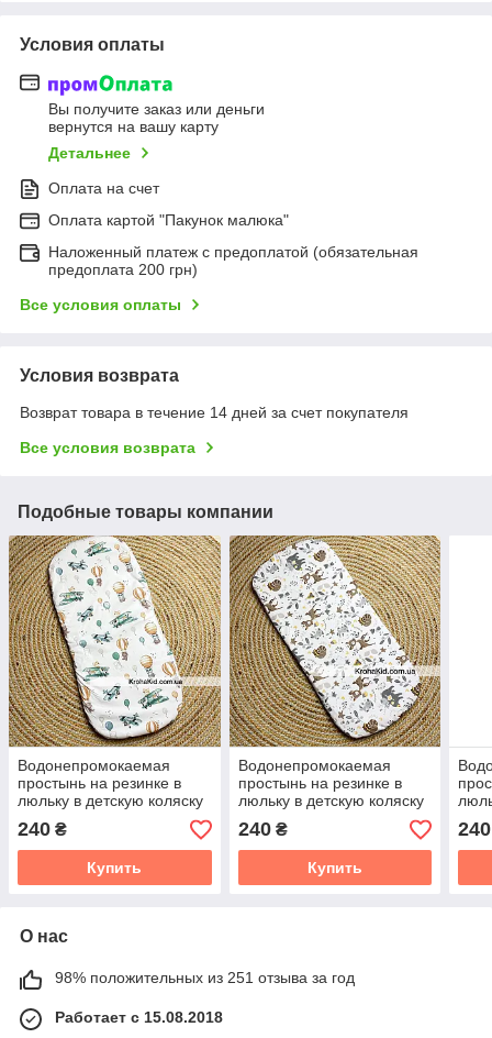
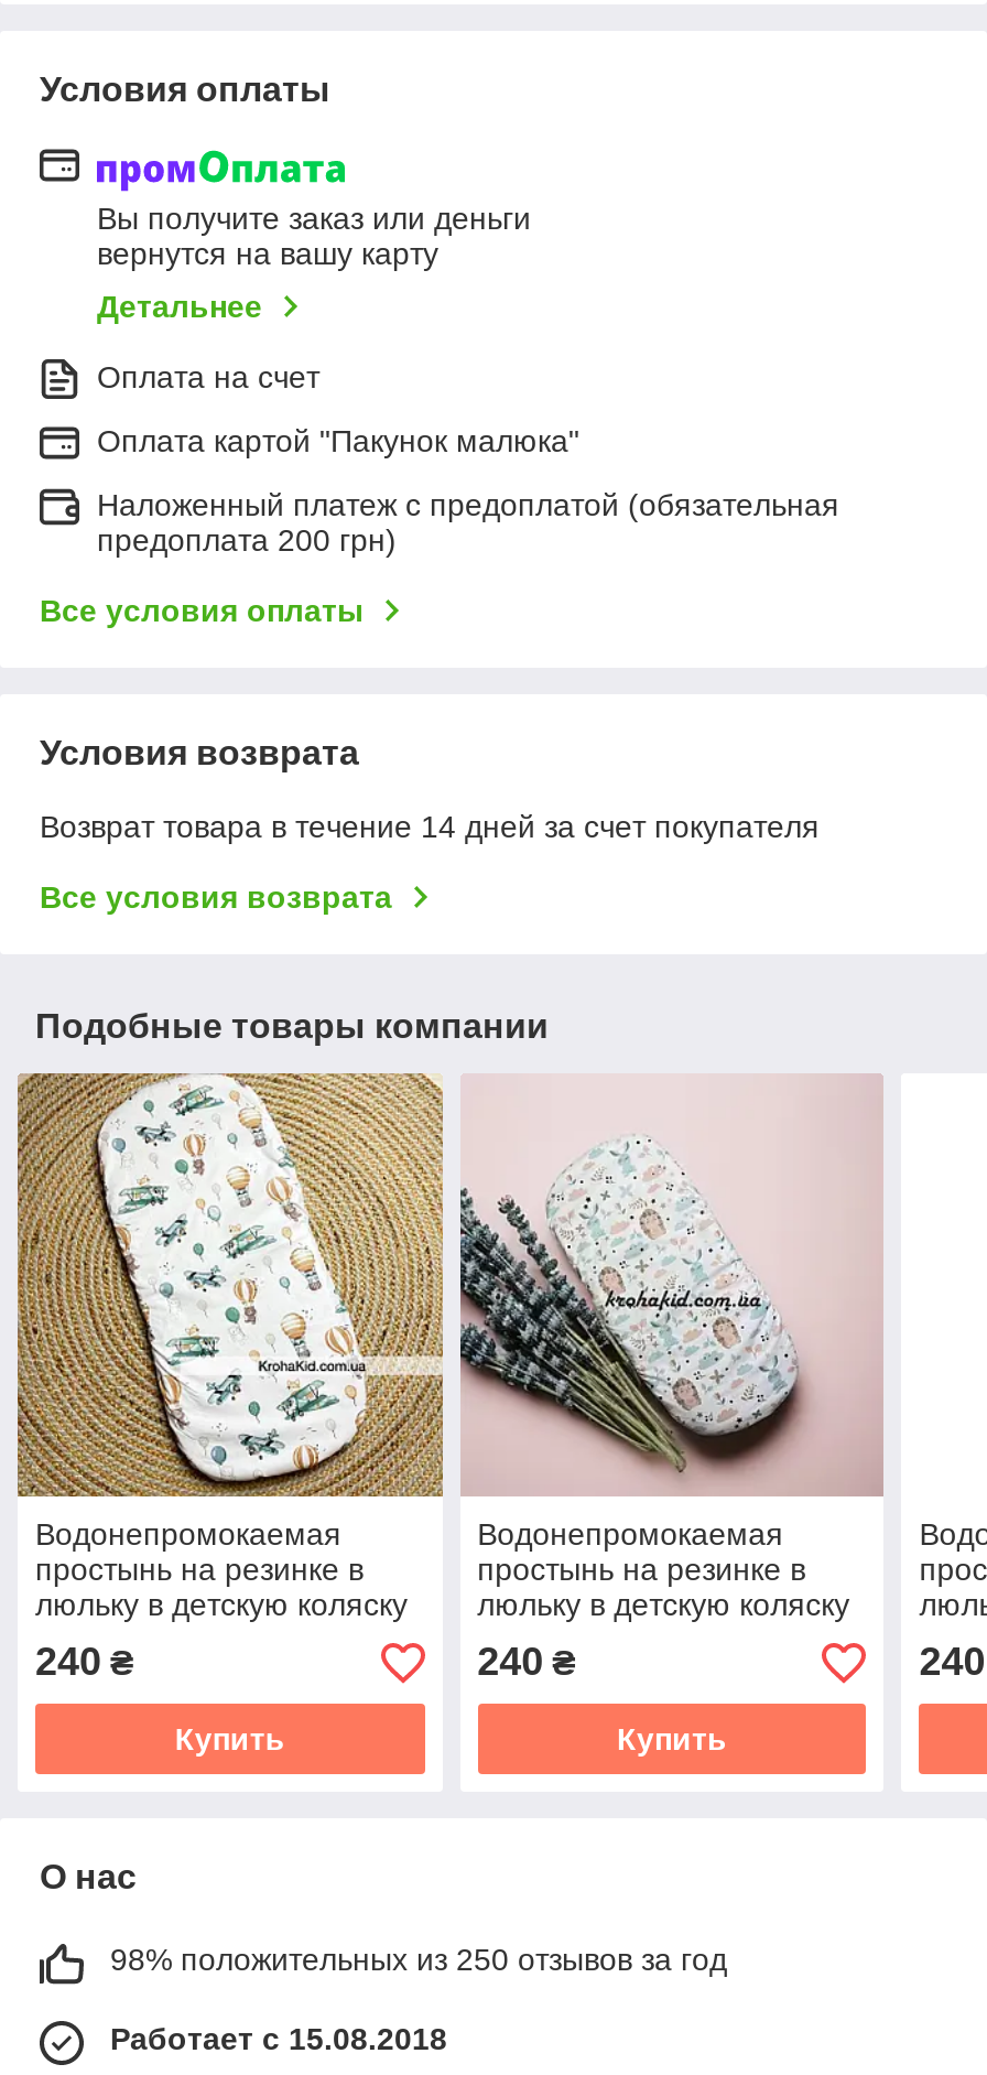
[228,534,440,748] [image] -> [458,1073,881,1496] [image]
[55,969,355,986] 98% положительных из 251 отзыва за год -> [110,1942,727,1977] 98% положительных из 250 отзывов за год

